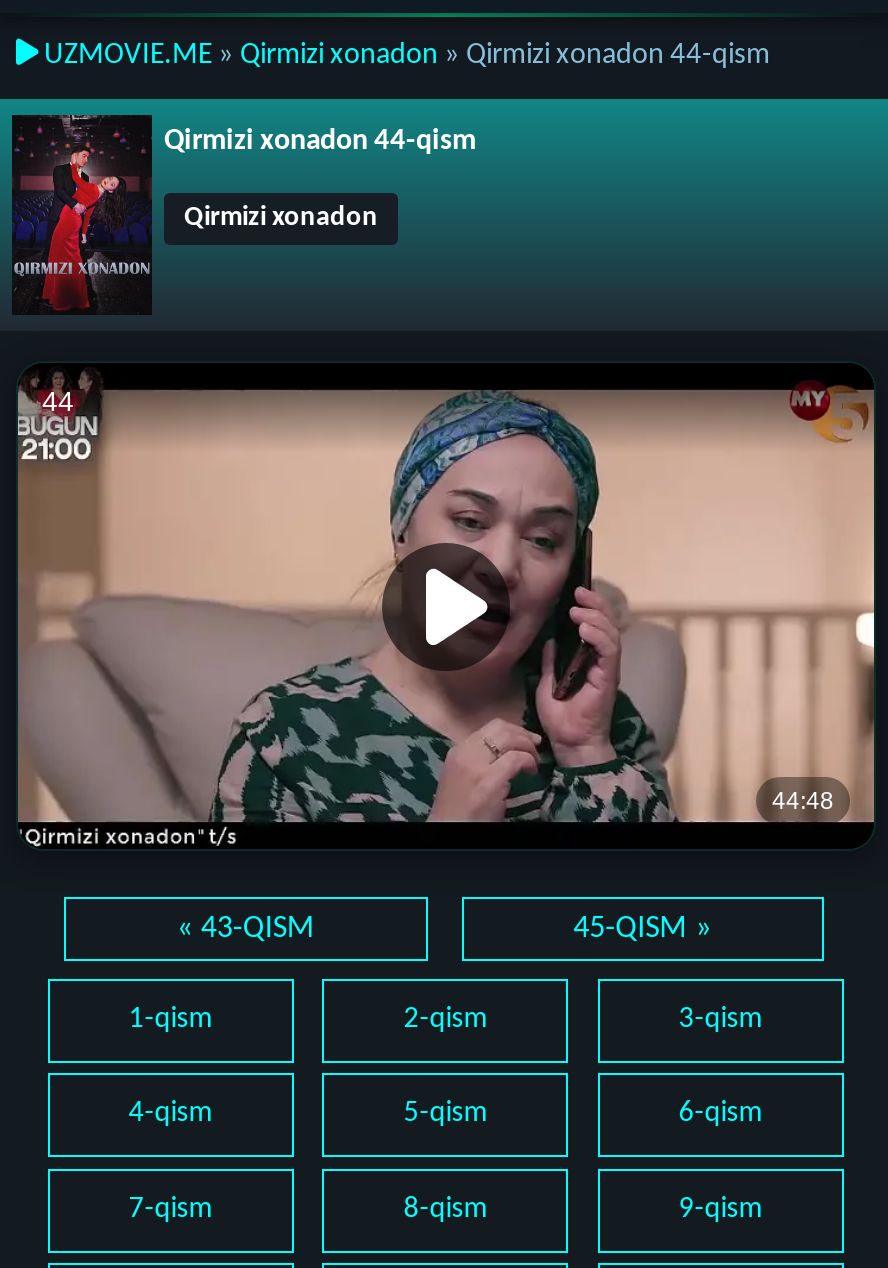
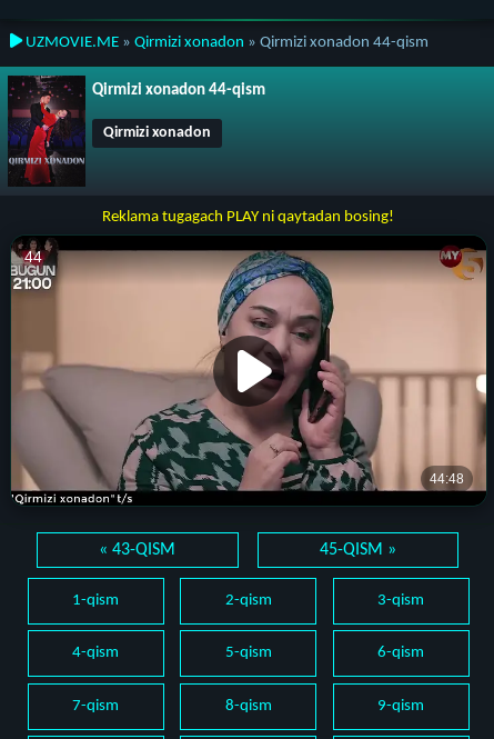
none -> [102,209,394,226] Reklama tugagach PLAY ni qaytadan bosing!

